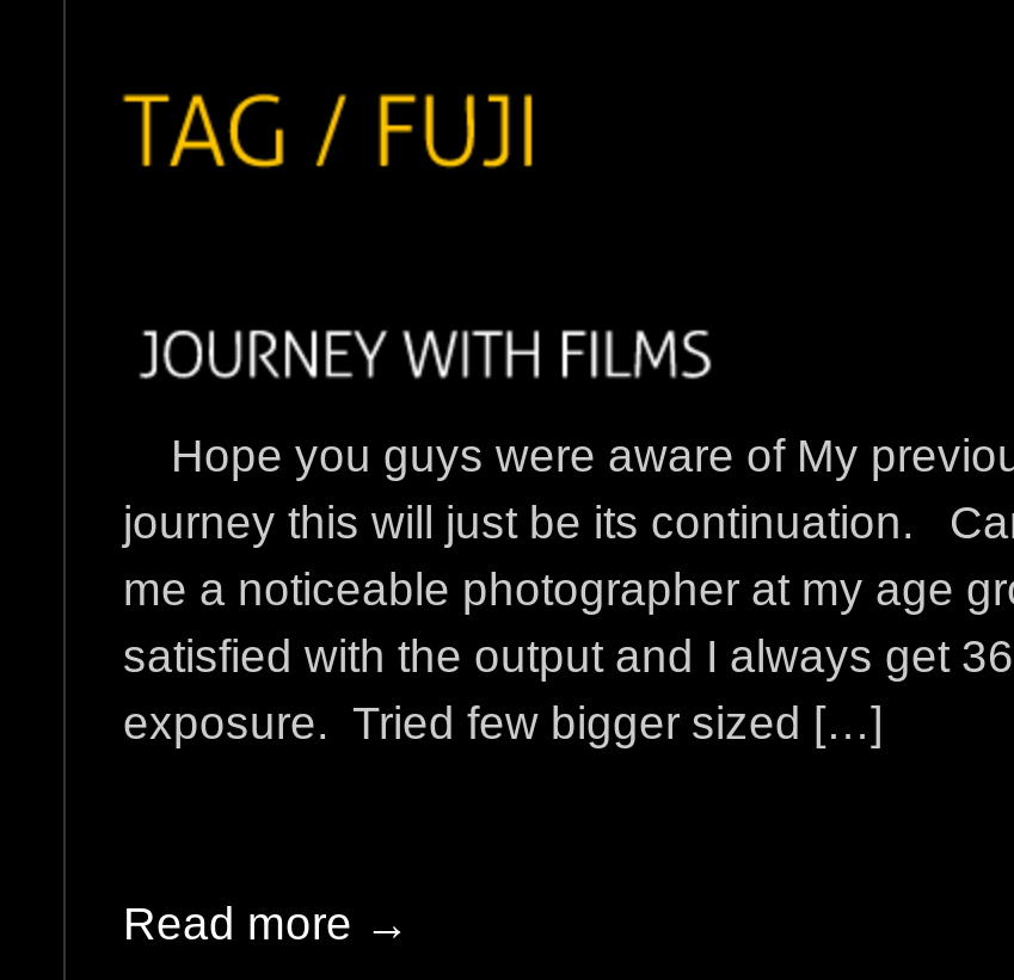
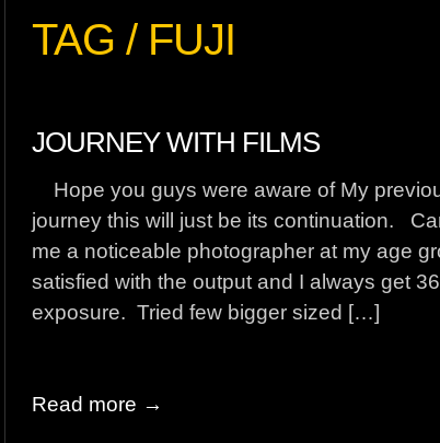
none -> [32,15,320,159] TAG / FUJI | JOURNEY WITH FILMS

